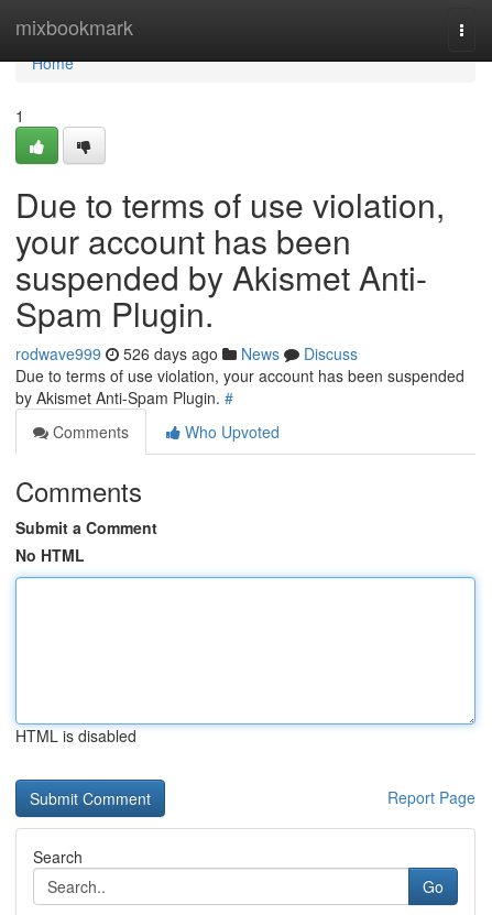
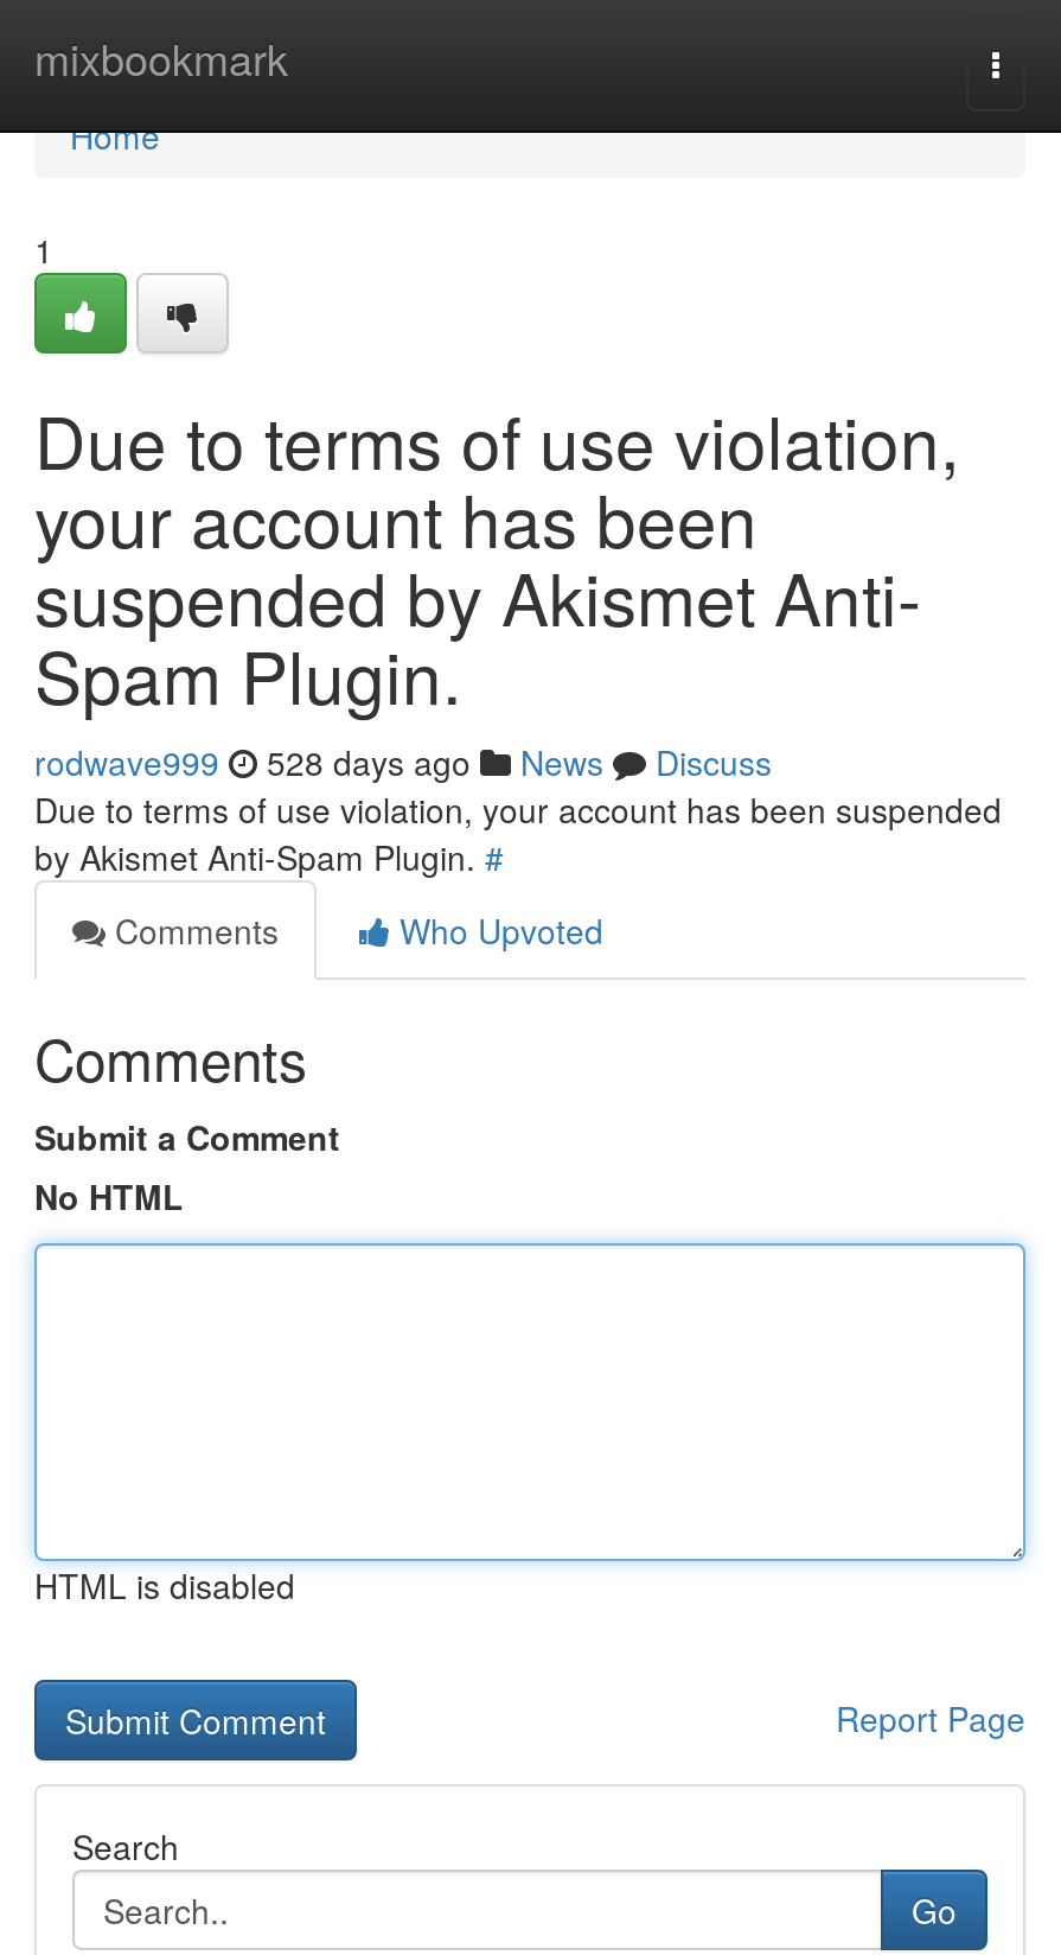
[15,342,358,364] rodwave999 526 days ago News Discuss -> [34,738,772,785] rodwave999 528 days ago News Discuss

